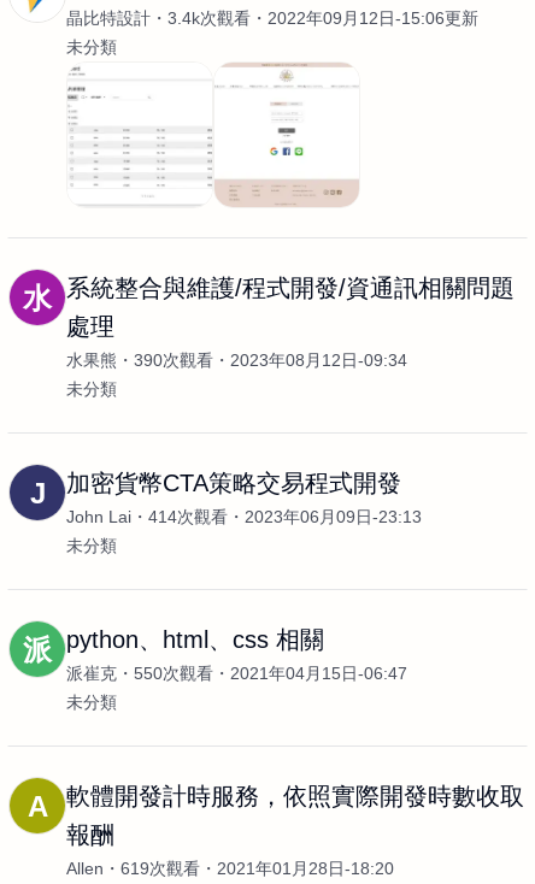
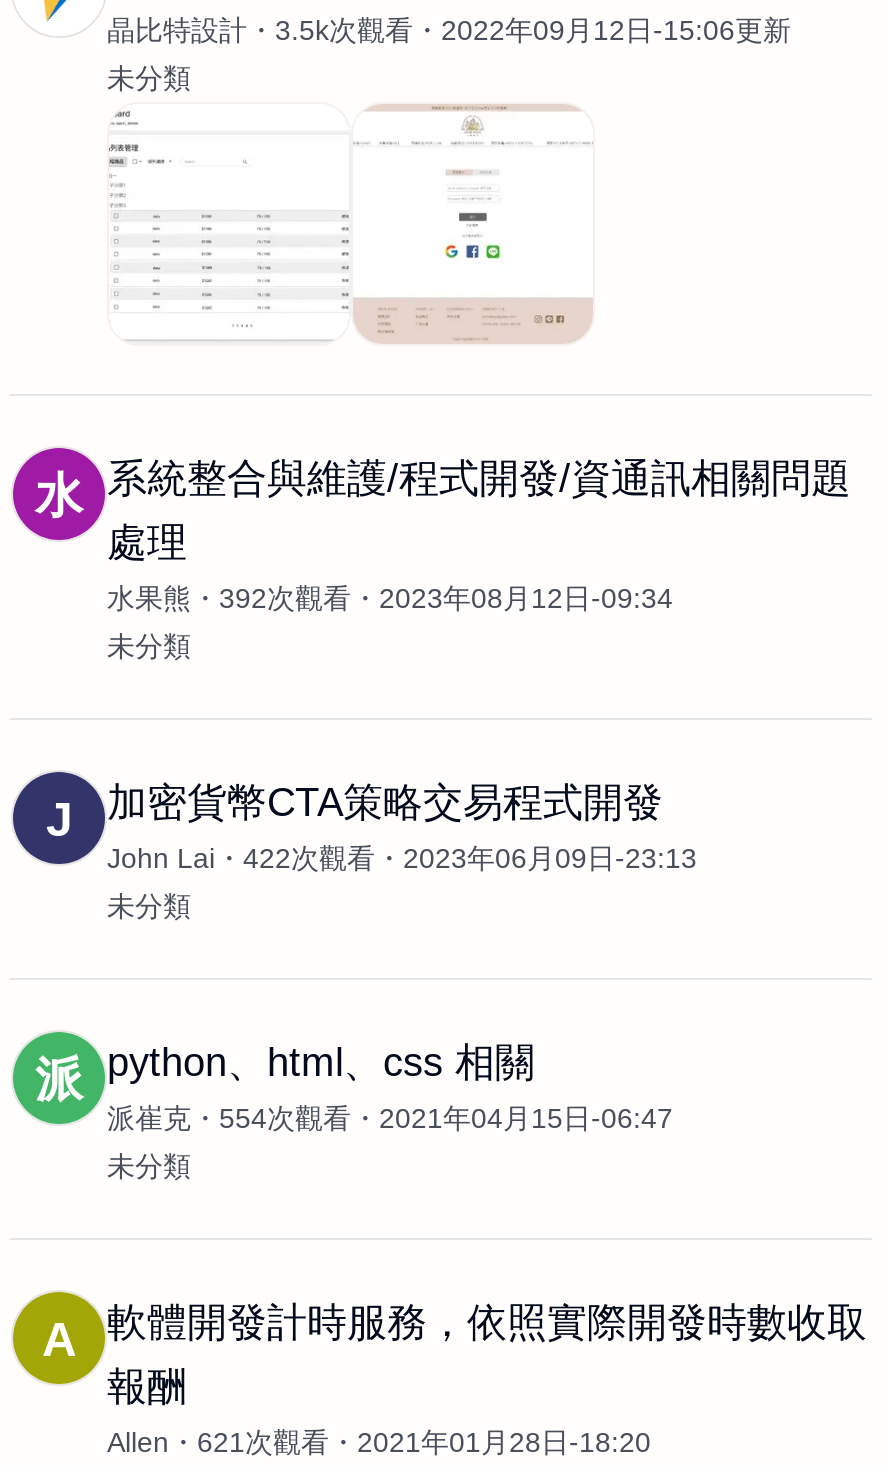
[66,8,478,28] 晶比特設計 3.4k次觀看 2022年09月12日-15:06更新 -> [107,14,791,46] 晶比特設計 3.5k次觀看 2022年09月12日-15:06更新
[66,350,407,370] 水果熊 390次觀看 2023年08月12日-09:34 -> [107,582,673,614] 水果熊 392次觀看 2023年08月12日-09:34
[66,507,422,526] John Lai 414次觀看 2023年06月09日-23:13 -> [107,842,697,874] John Lai 422次觀看 2023年06月09日-23:13
[66,664,407,683] 派崔克 550次觀看 2021年04月15日-06:47 -> [107,1102,673,1134] 派崔克 554次觀看 2021年04月15日-06:47
[66,859,394,878] Allen 619次觀看 2021年01月28日-18:20 -> [107,1426,651,1458] Allen 621次觀看 2021年01月28日-18:20

